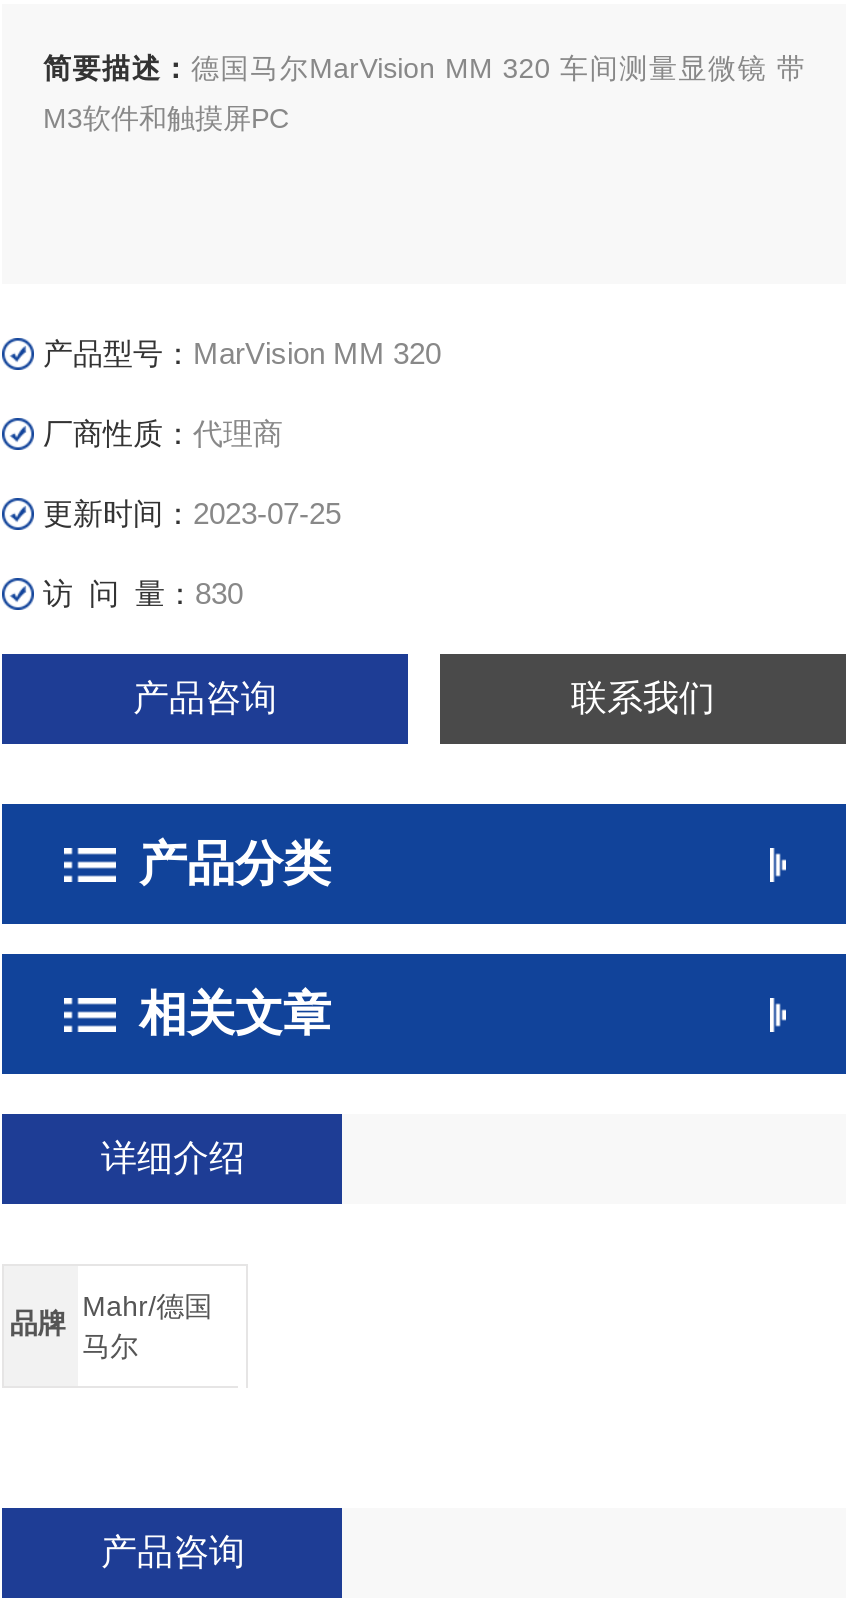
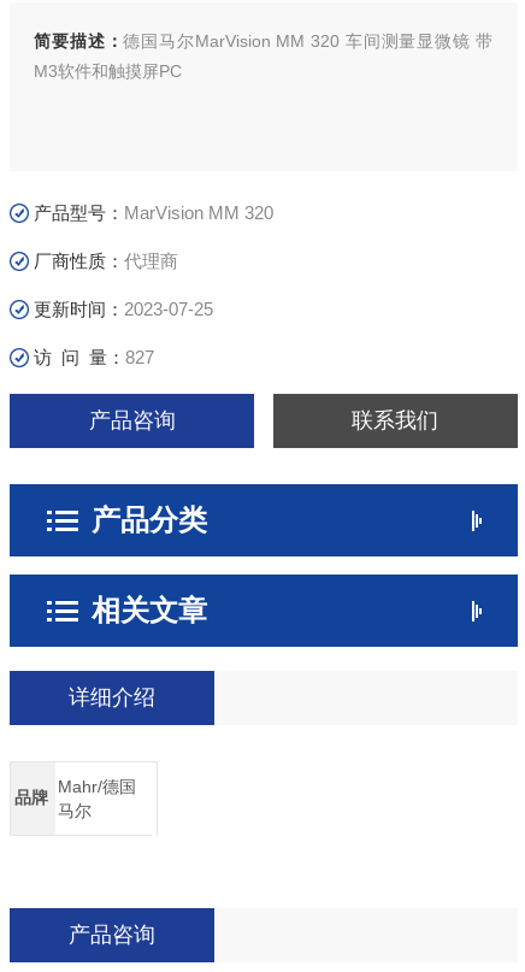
[43,576,243,610] 访 问 量：830 -> [34,347,155,367] 访 问 量：827

